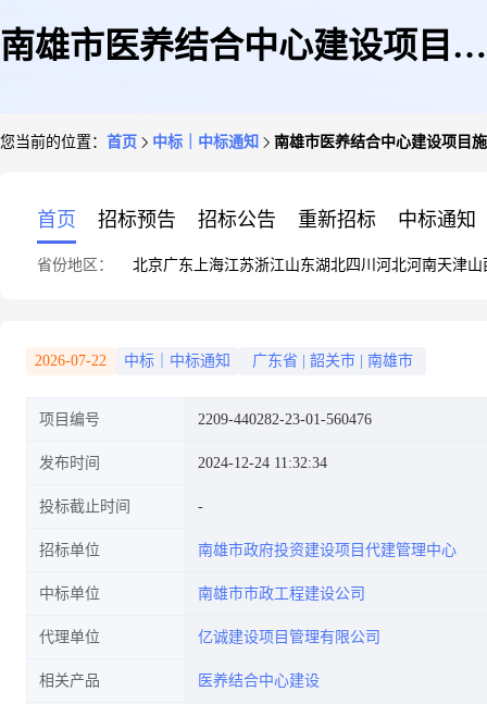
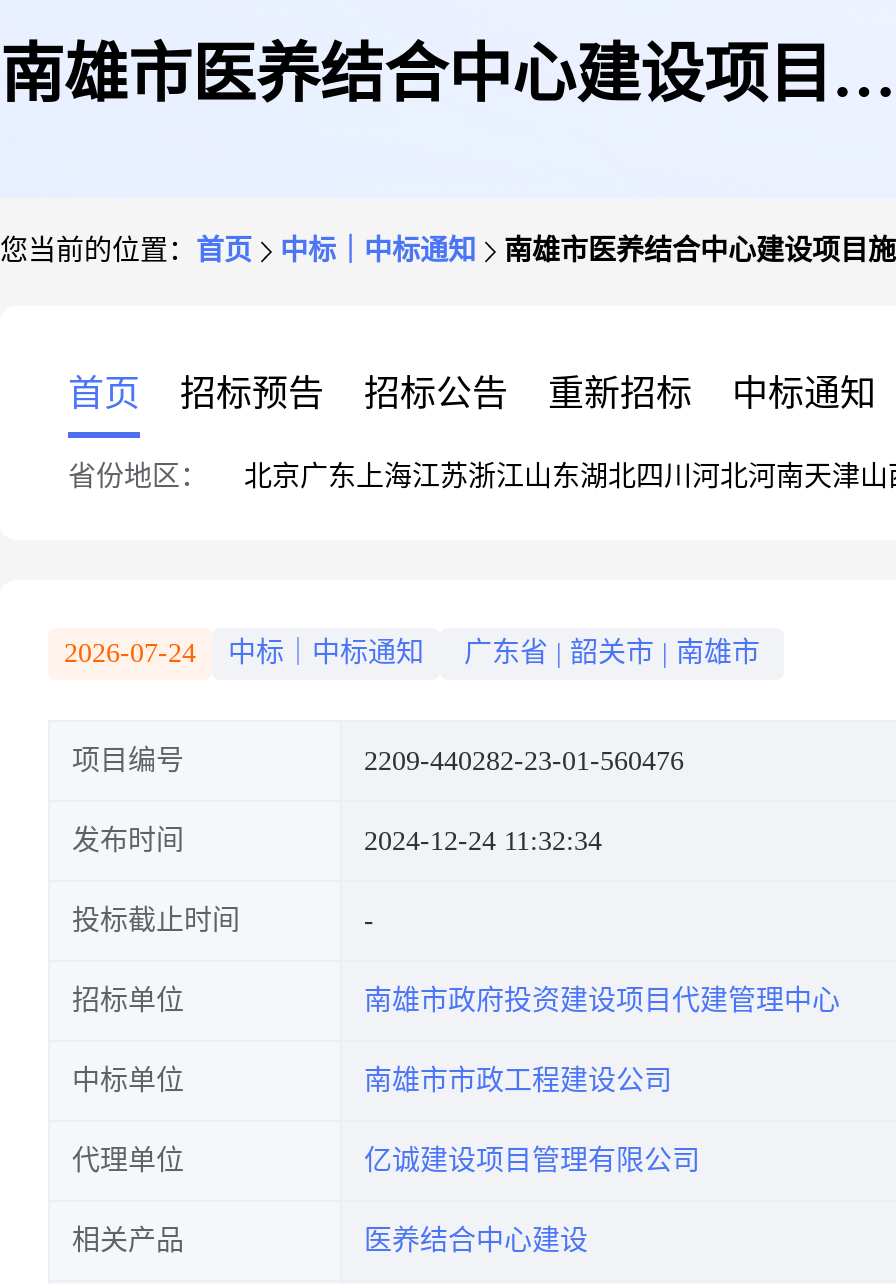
[35,353,107,369] 2026-07-22 -> [64,638,196,668] 2026-07-24

